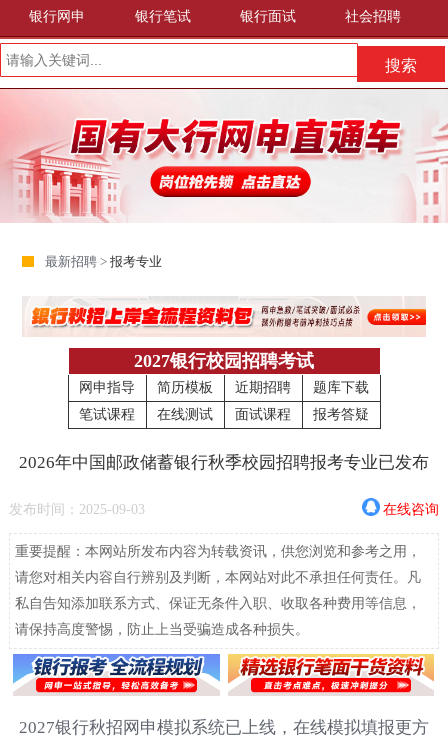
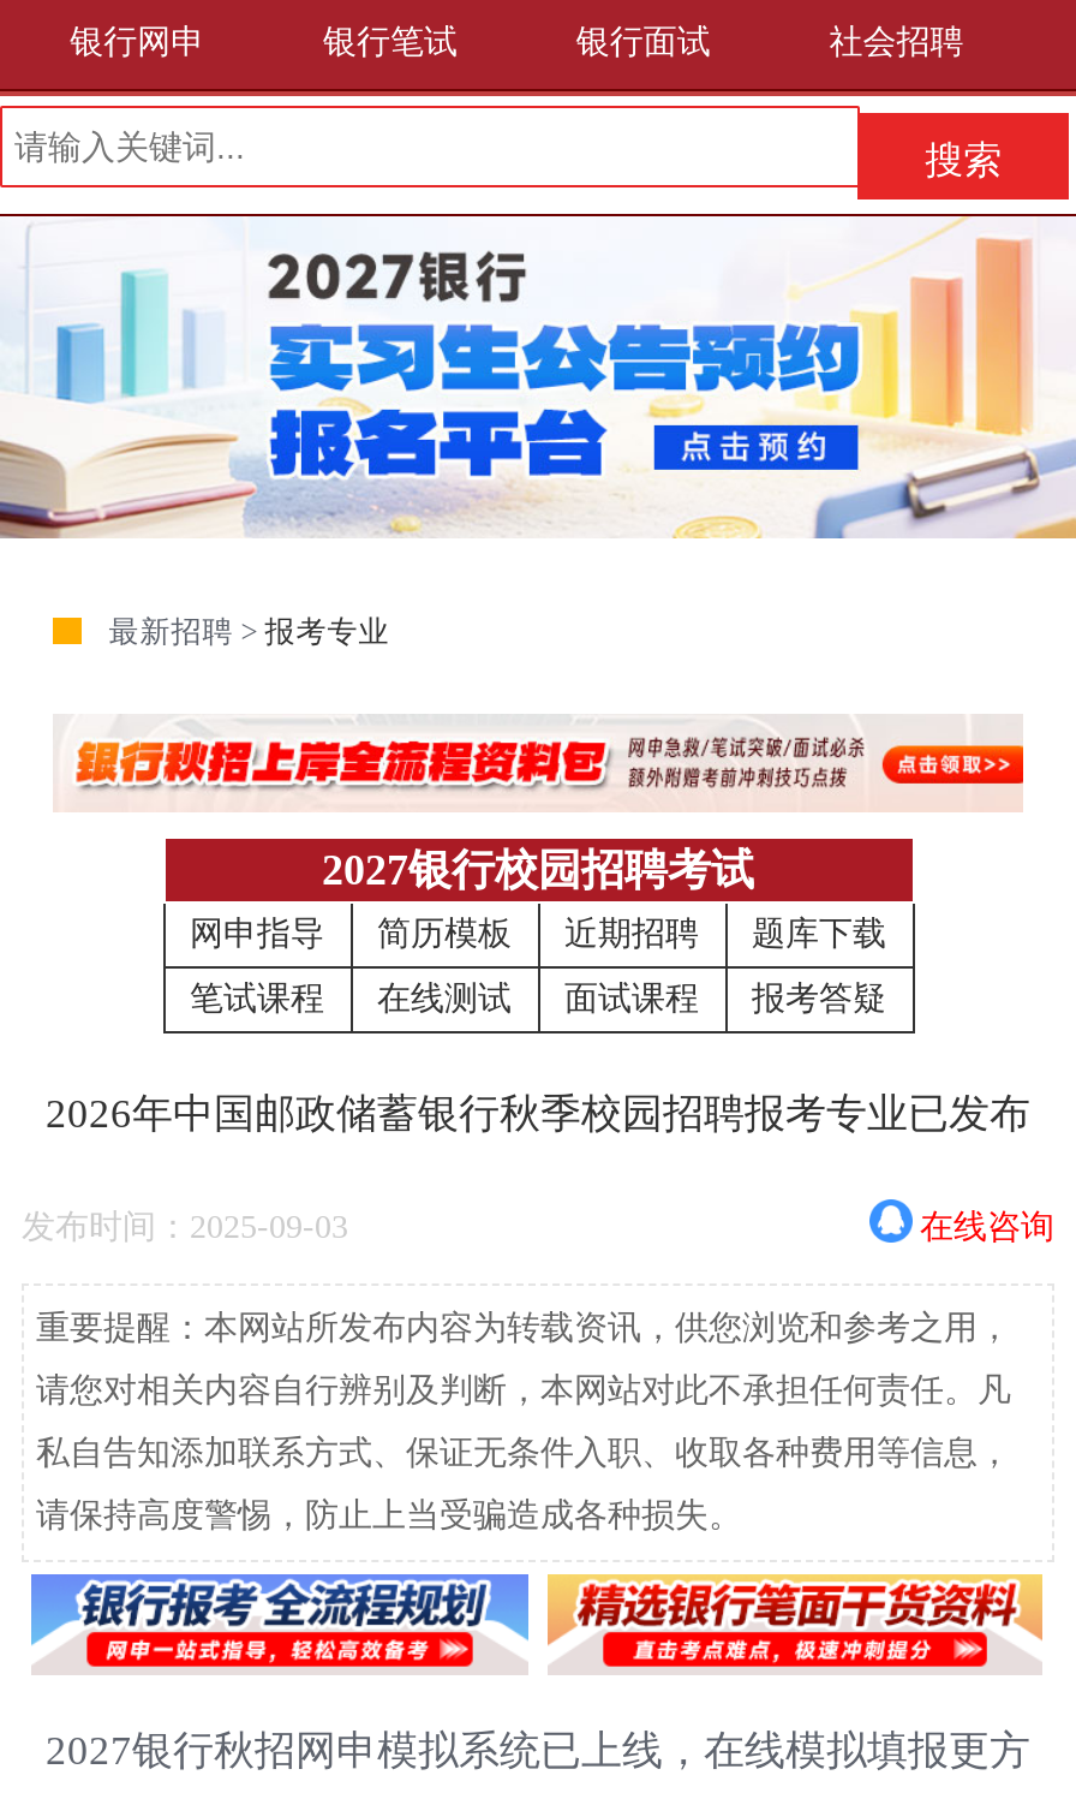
[3,90,445,223] [image] -> [7,216,1069,541] [image]

